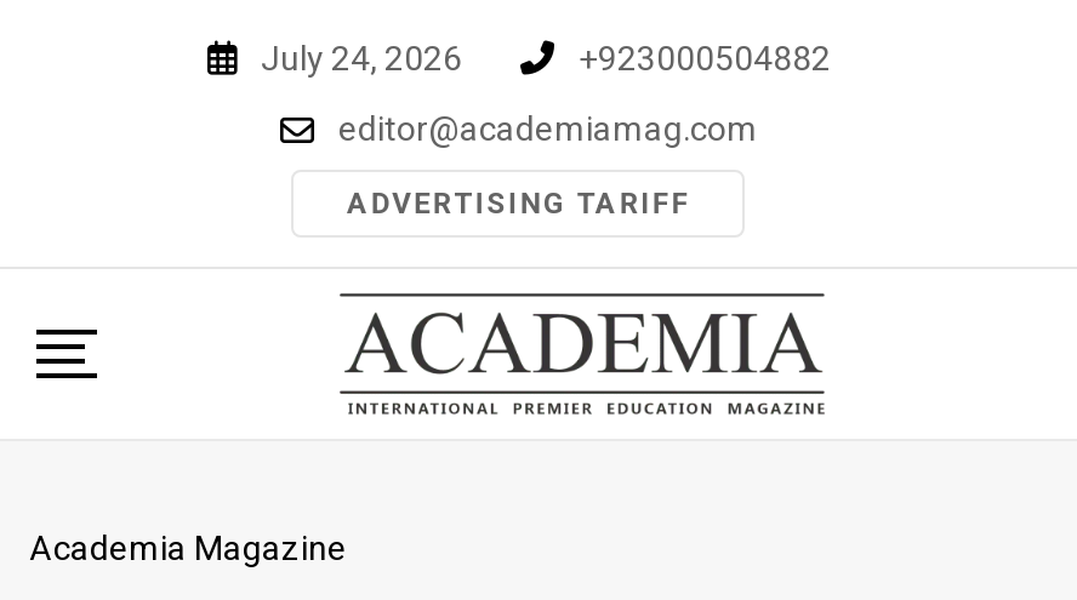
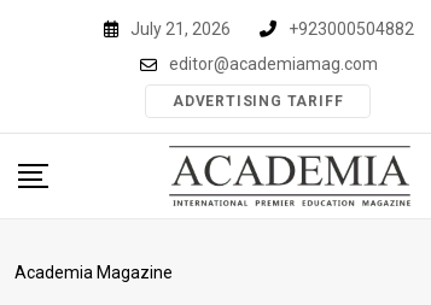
[261,38,462,76] July 24, 2026 -> [130,19,230,38] July 21, 2026

